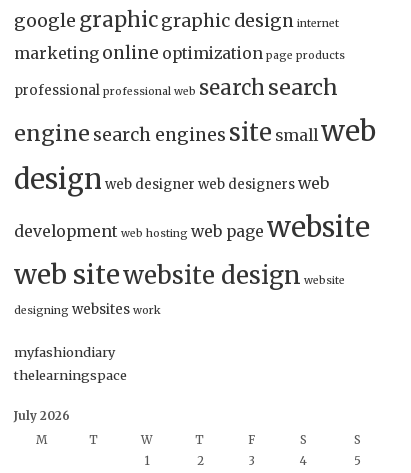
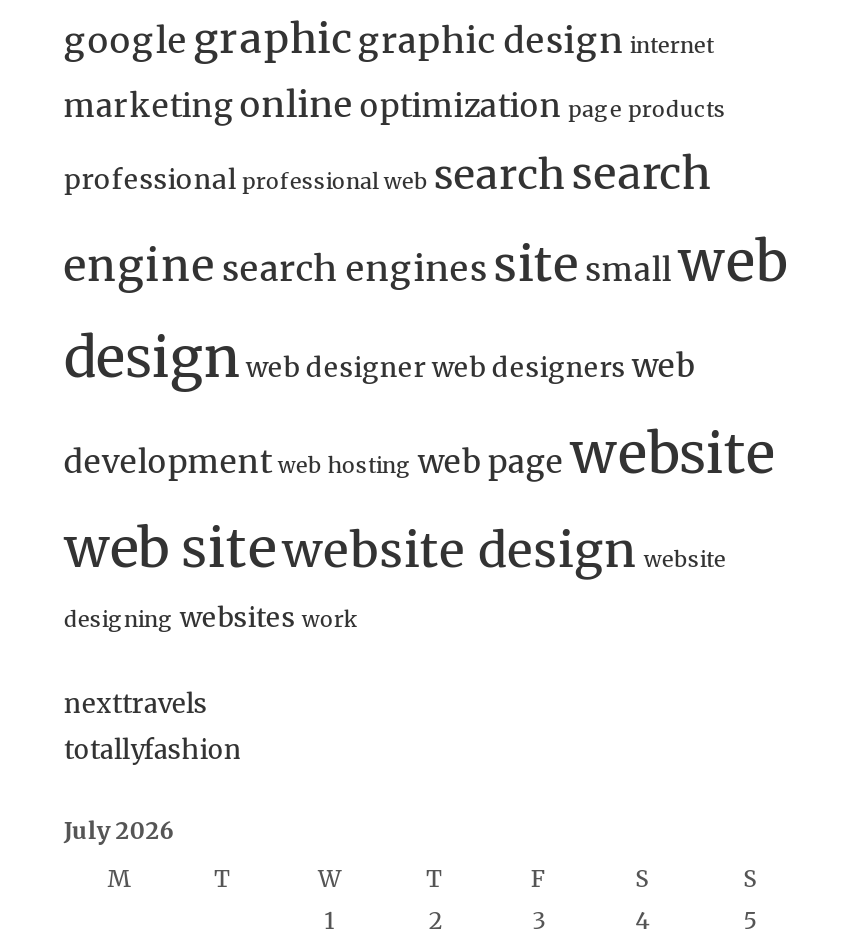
[14,344,127,383] myfashiondiary | thelearningspace -> [64,687,242,765] nexttravels | totallyfashion

